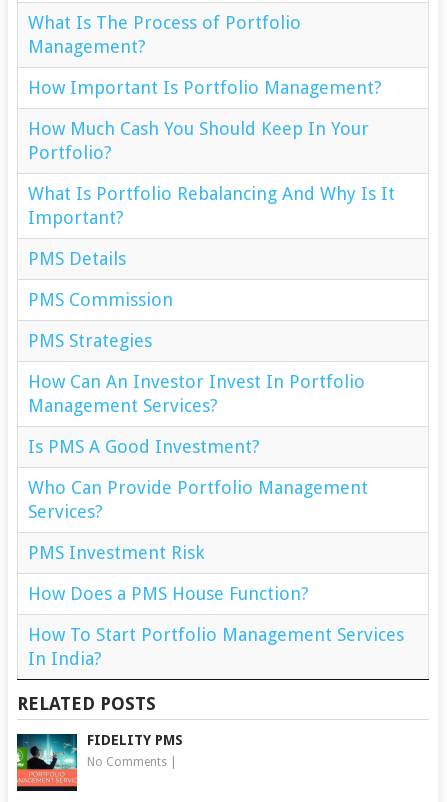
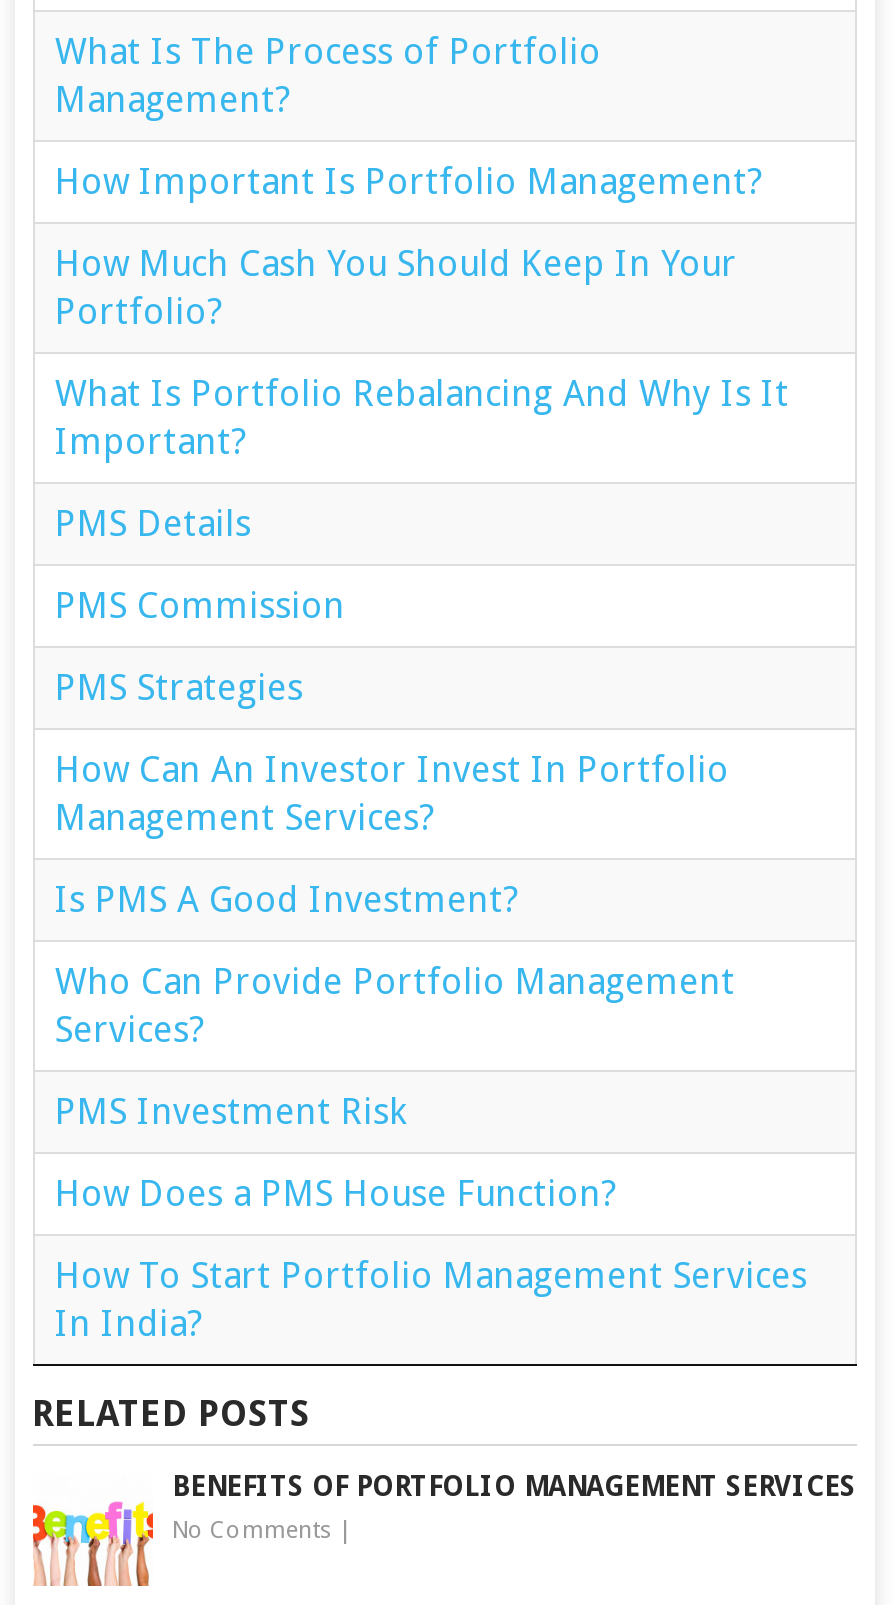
[16,732,182,792] [image] | FIDELITY PMS -> [31,1470,856,1588] [image] | BENEFITS OF PORTFOLIO MANAGEMENT SERVICES

